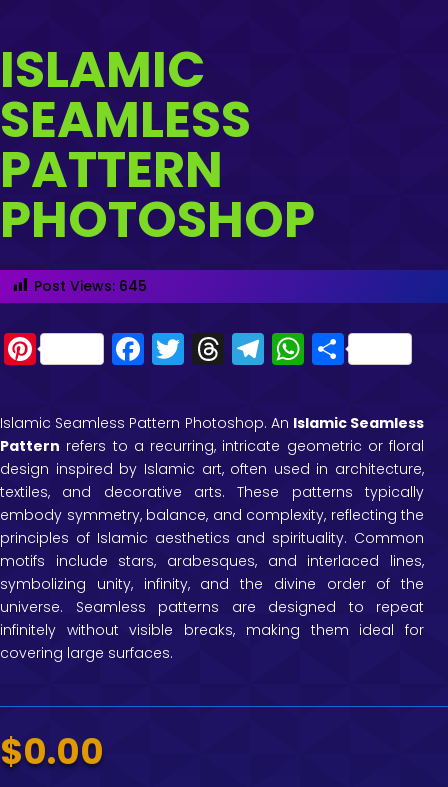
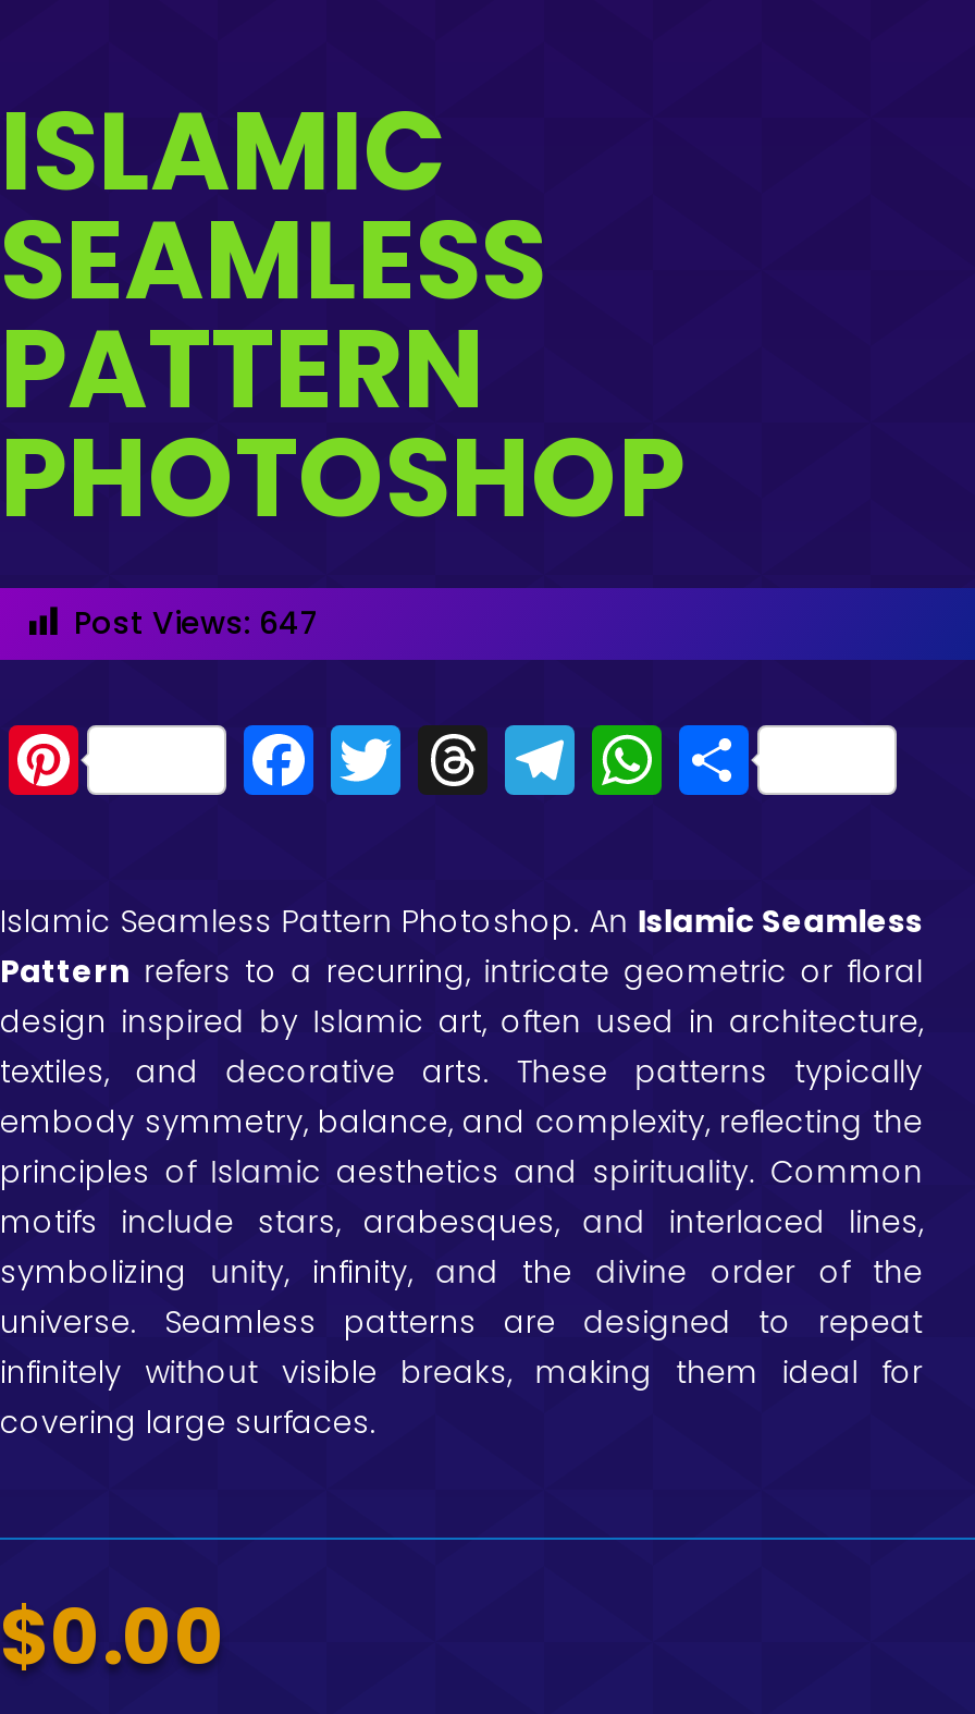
[34,276,147,296] Post Views: 645 -> [74,601,320,645] Post Views: 647

